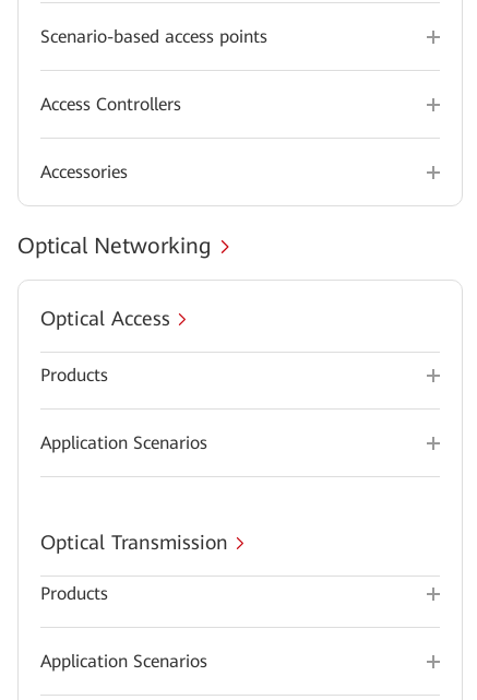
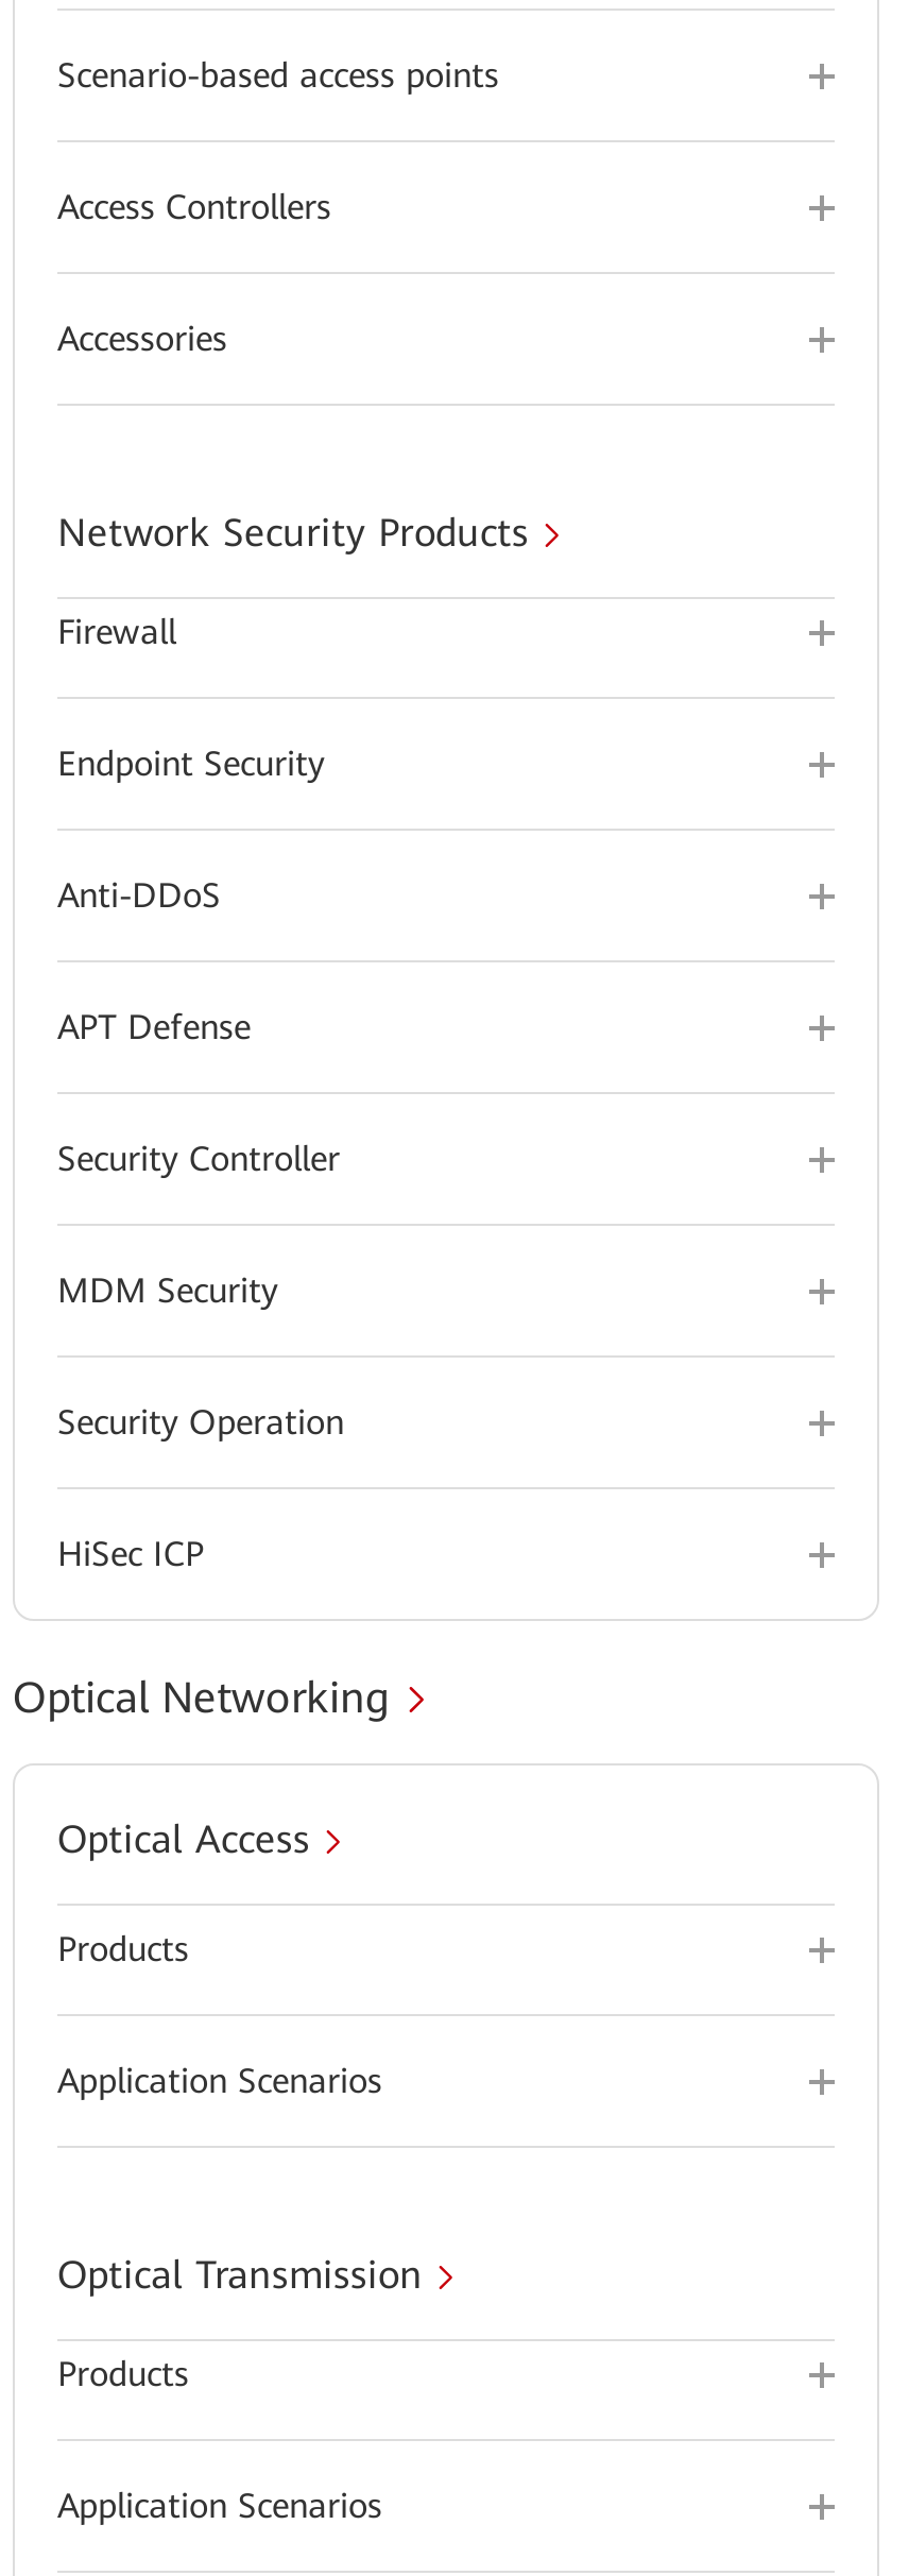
none -> [57,510,529,1574] Network Security Products | Firewall | Endpoint Security | Anti-DDoS | APT Defense | Security Controller | MDM Security | Security Operation | HiSec ICP

